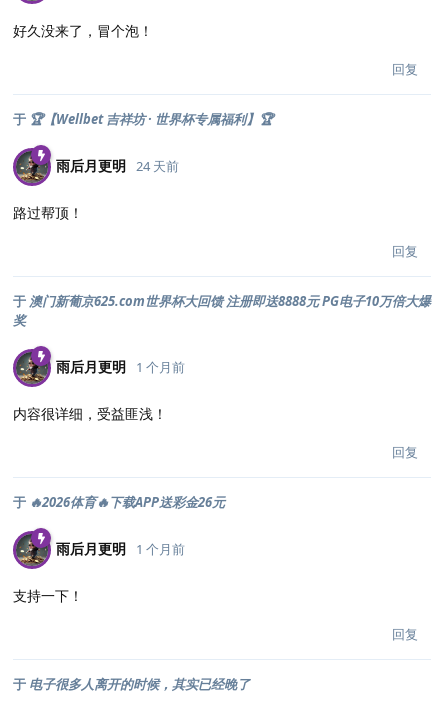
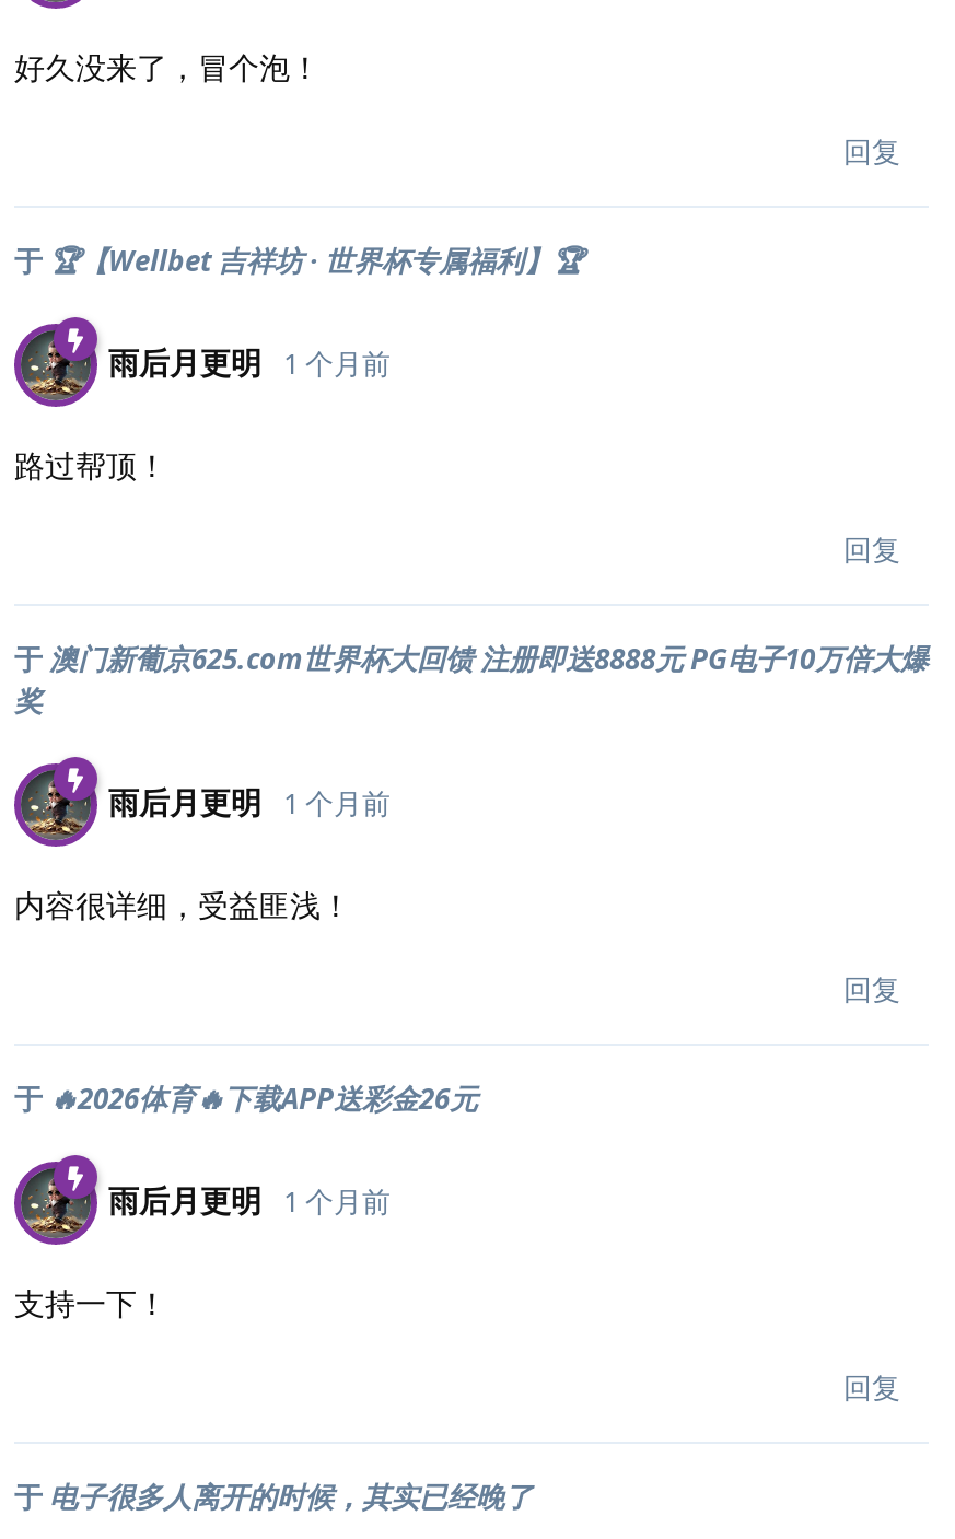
[56,156,179,175] 雨后月更明 24 天前 -> [108,341,391,382] 雨后月更明 1 个月前

